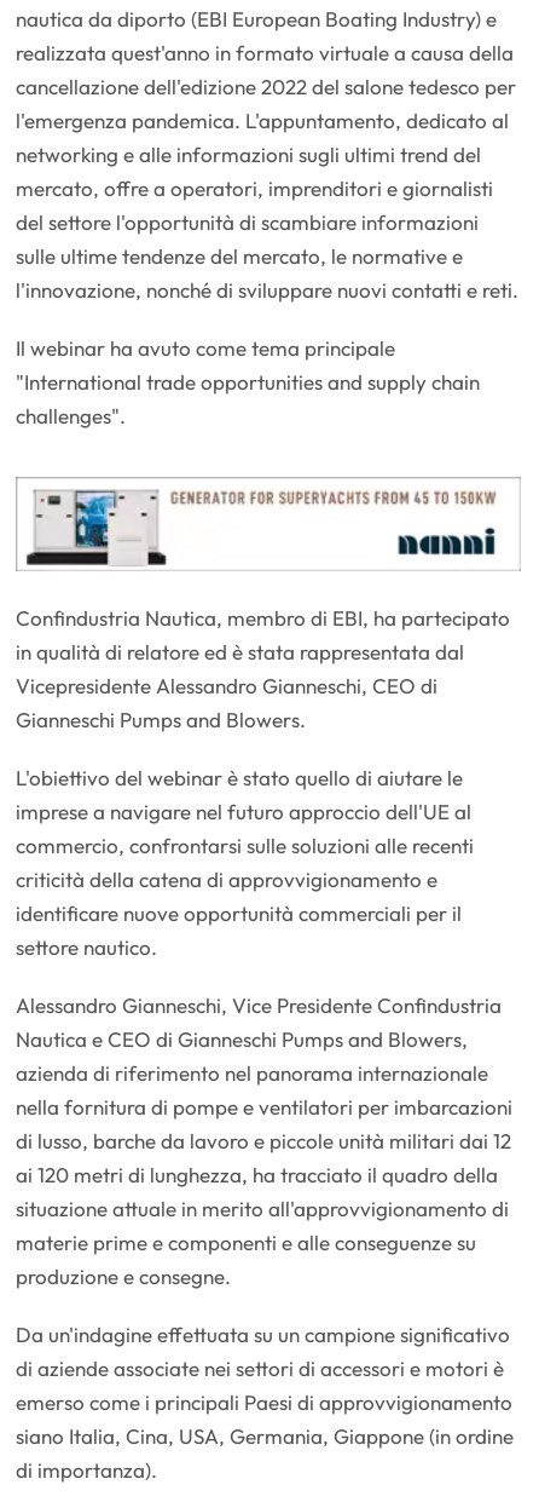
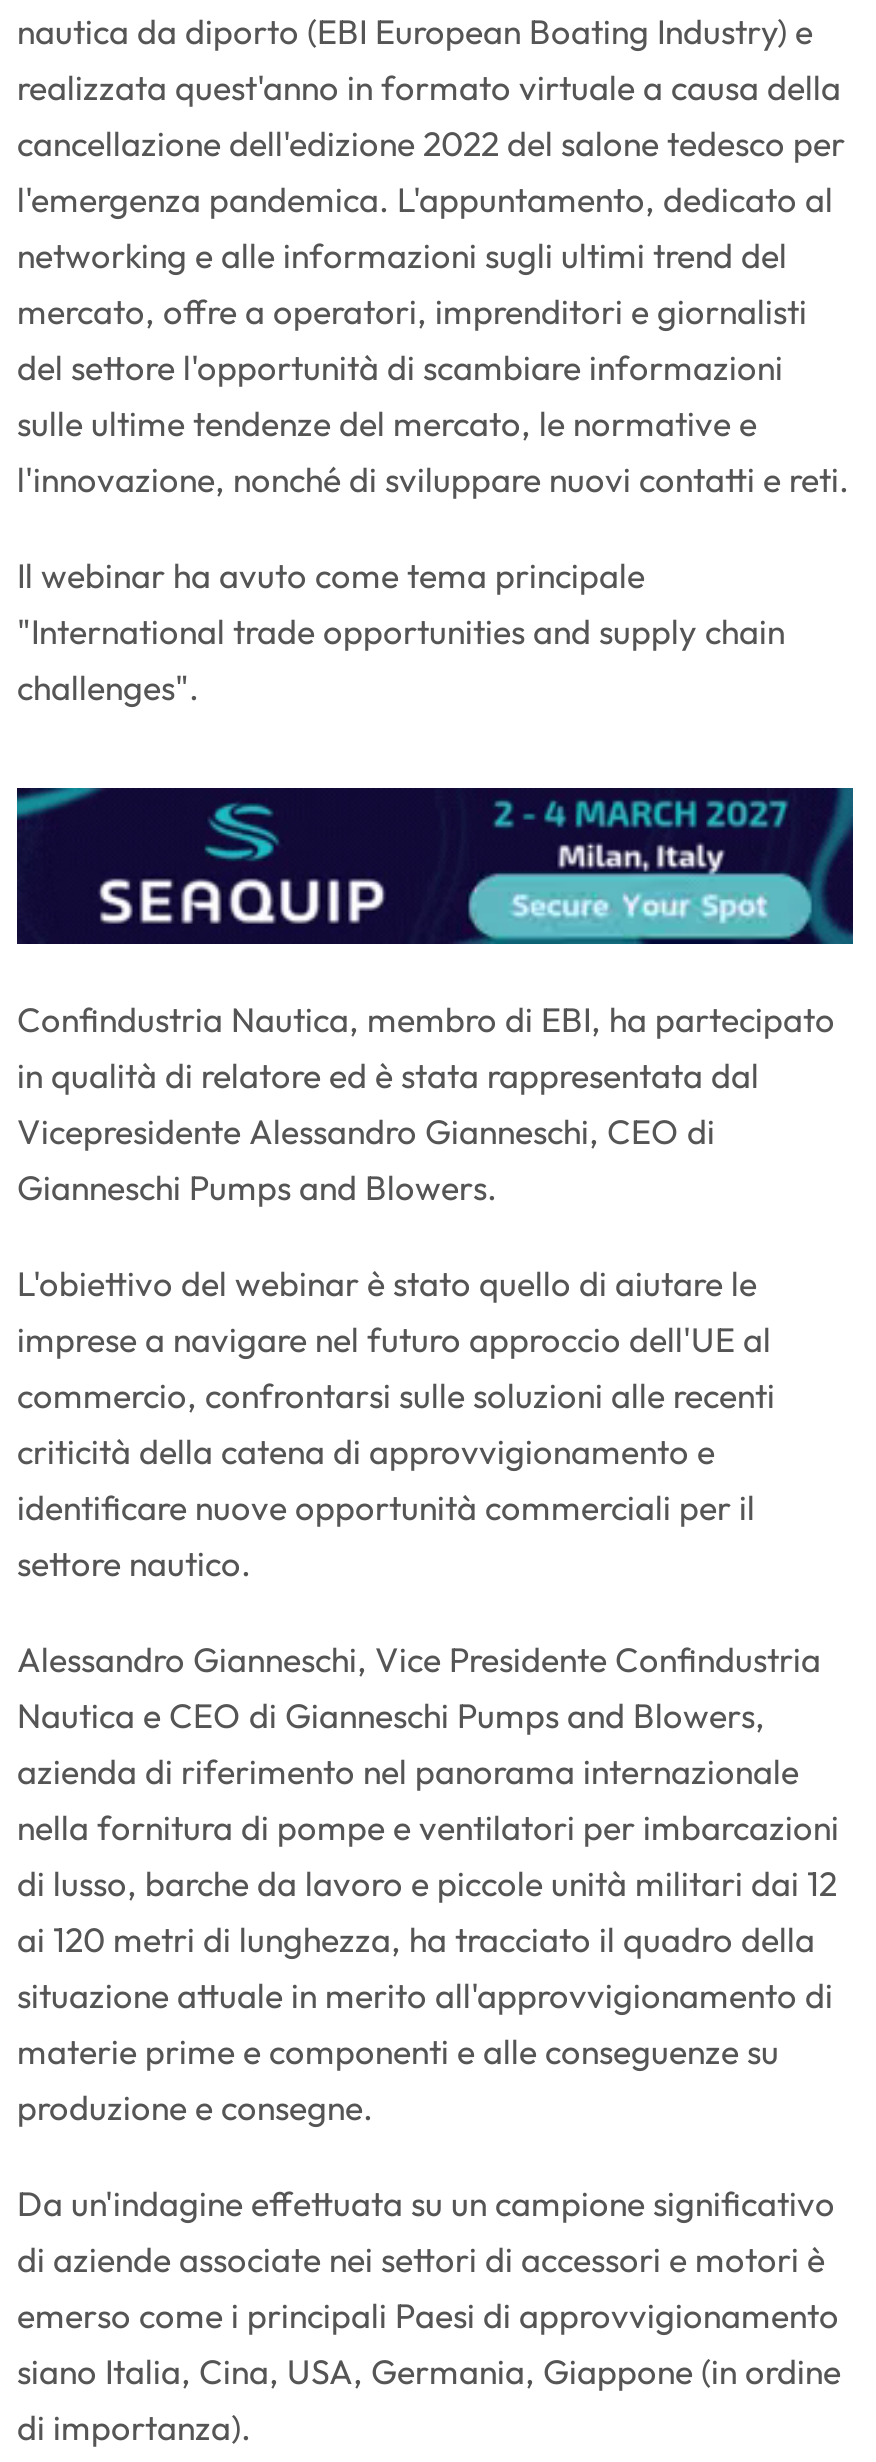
[16,476,521,572] [image] -> [15,787,855,947] [image]

